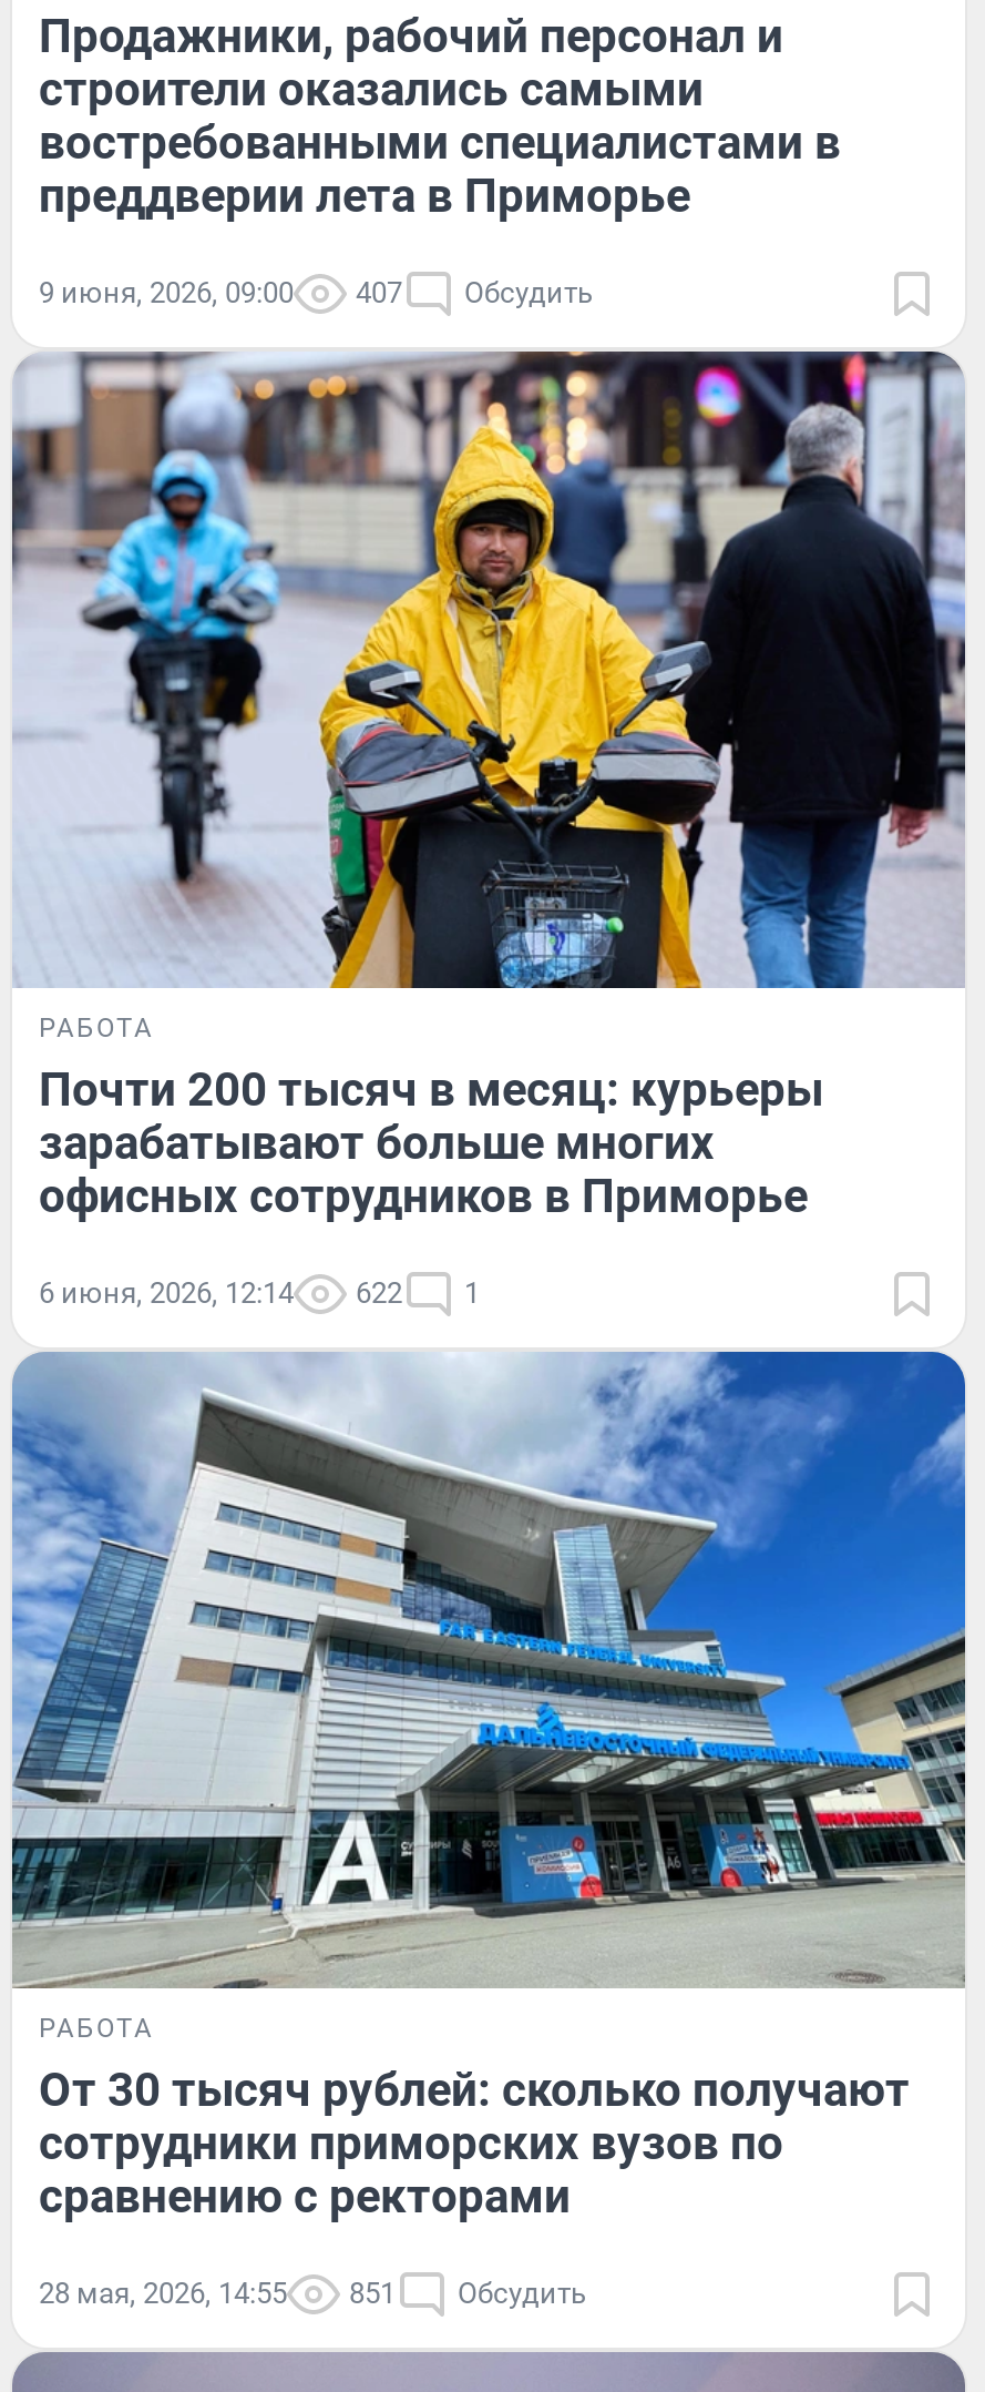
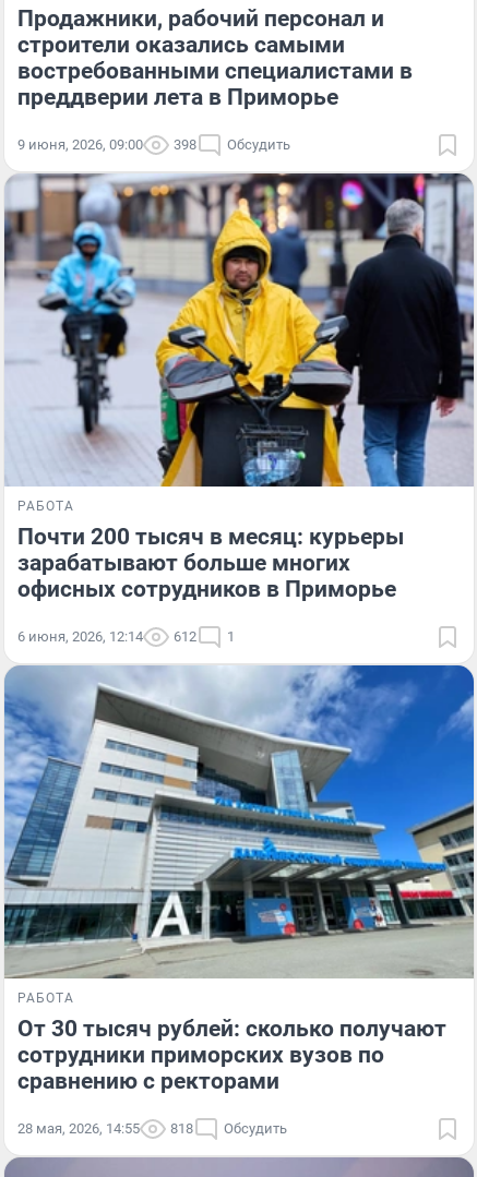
[39,277,593,310] 9 июня, 2026, 09:00 407 Обсудить -> [17,137,290,153] 9 июня, 2026, 09:00 398 Обсудить
[356,1276,402,1309] 622 -> [174,628,196,645] 612
[39,2276,586,2309] 28 мая, 2026, 14:55 851 Обсудить -> [17,1120,287,1136] 28 мая, 2026, 14:55 818 Обсудить

